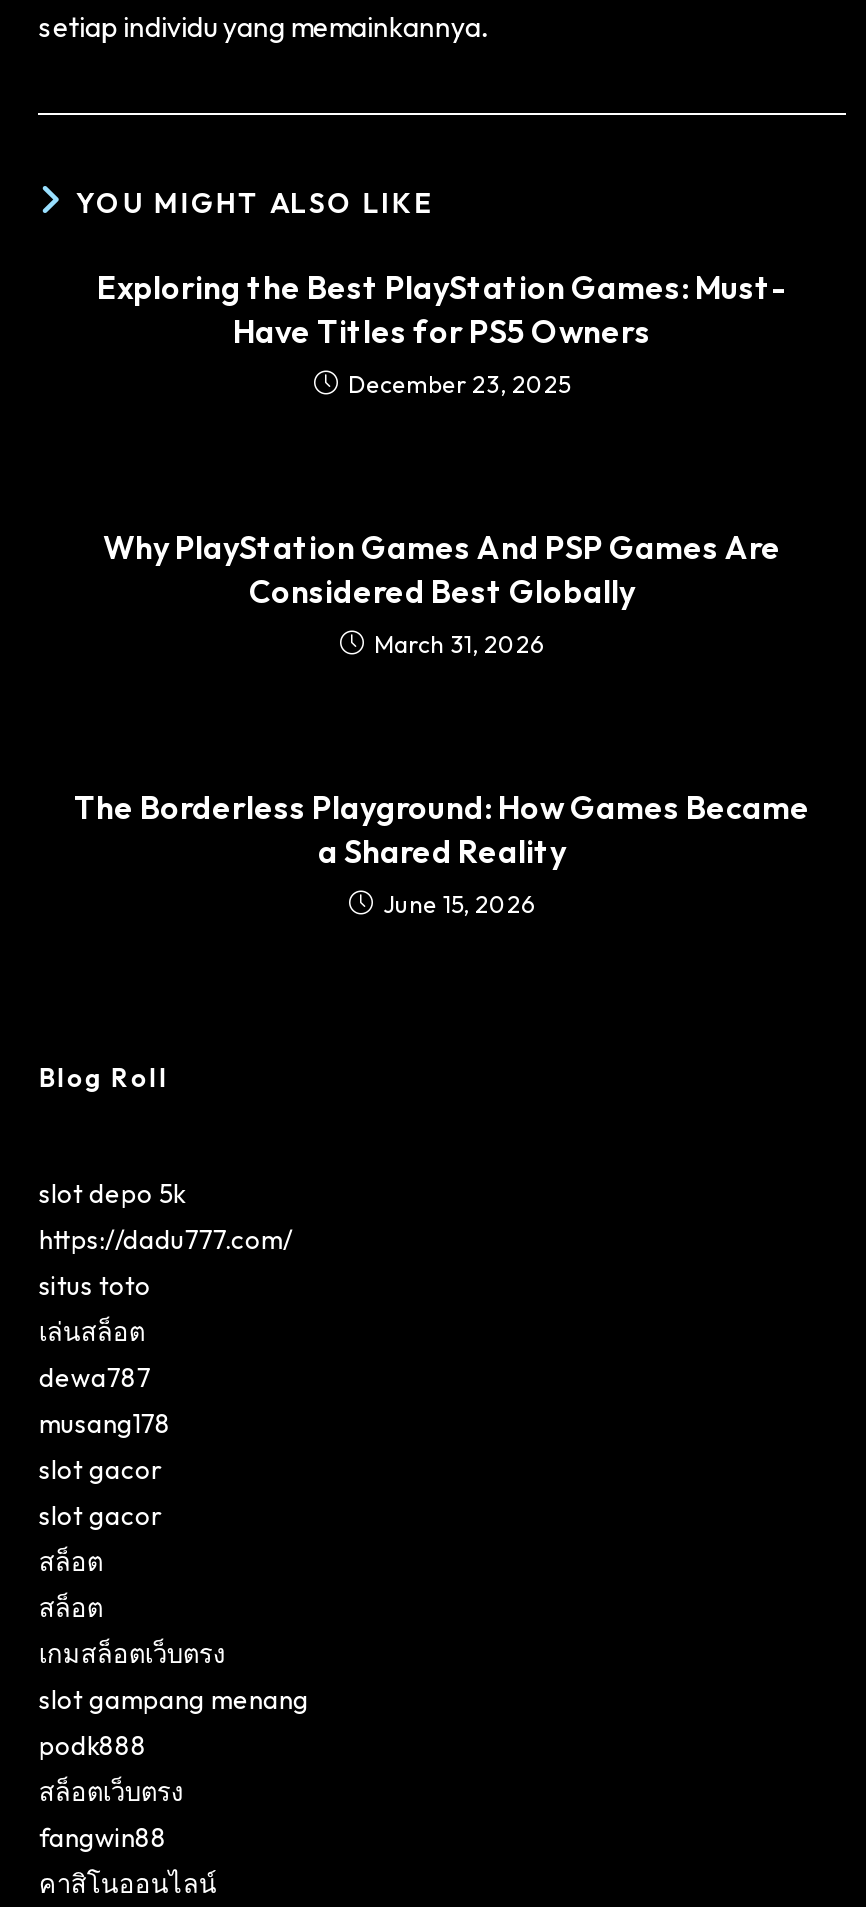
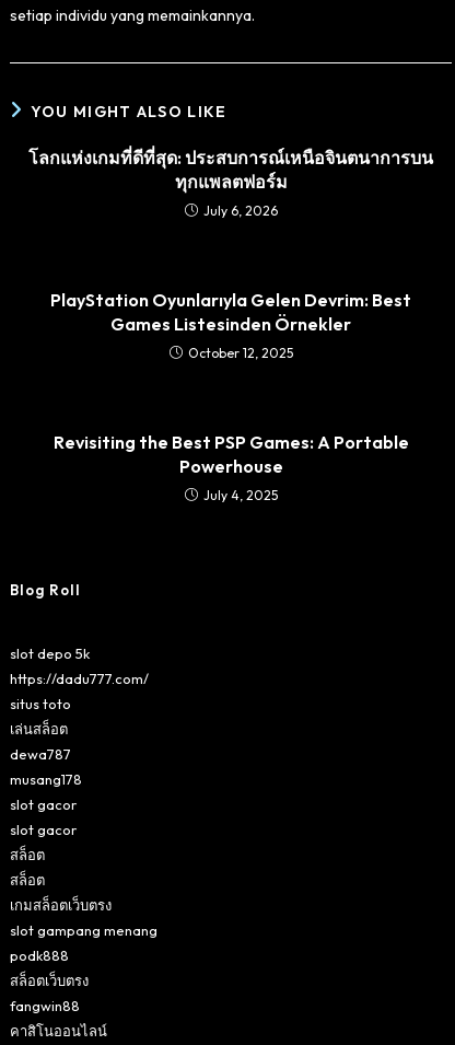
[97,267,787,399] Exploring the Best PlayStation Games: Must- | Have Titles for PS5 Owners | December 23, 2025 -> [28,146,433,219] โลกแห่งเกมที่ดีที่สุด: ประสบการณ์เหนือจินตนาการบน | ทุกแพลตฟอร์ม | July 6, 2026
[103,527,781,659] Why PlayStation Games And PSP Games Are | Considered Best Globally | March 31, 2026 -> [50,289,411,361] PlayStation Oyunlarıyla Gelen Devrim: Best | Games Listesinden Örnekler | October 12, 2025
[74,787,810,919] The Borderless Playground: How Games Became | a Shared Reality | June 15, 2026 -> [53,431,409,503] Revisiting the Best PSP Games: A Portable | Powerhouse | July 4, 2025

